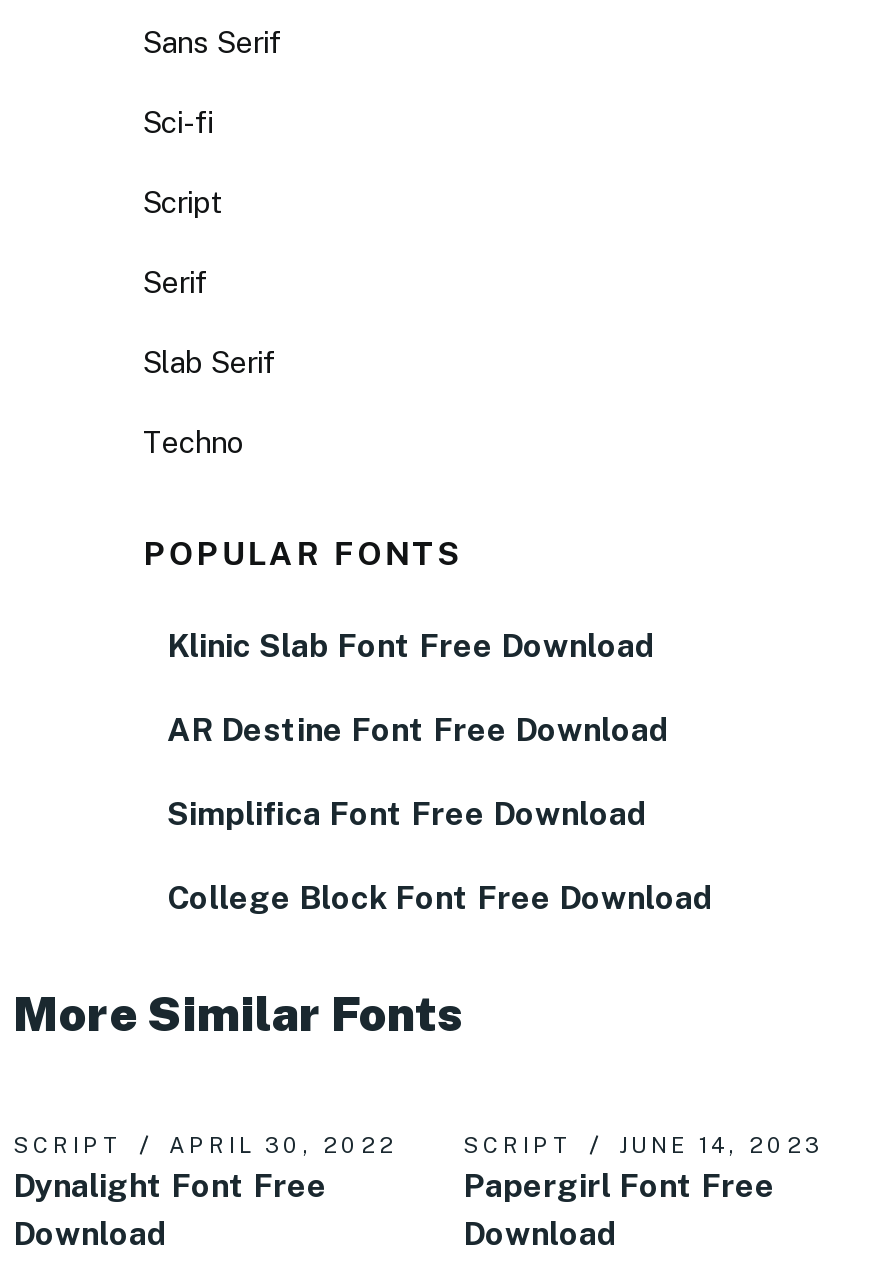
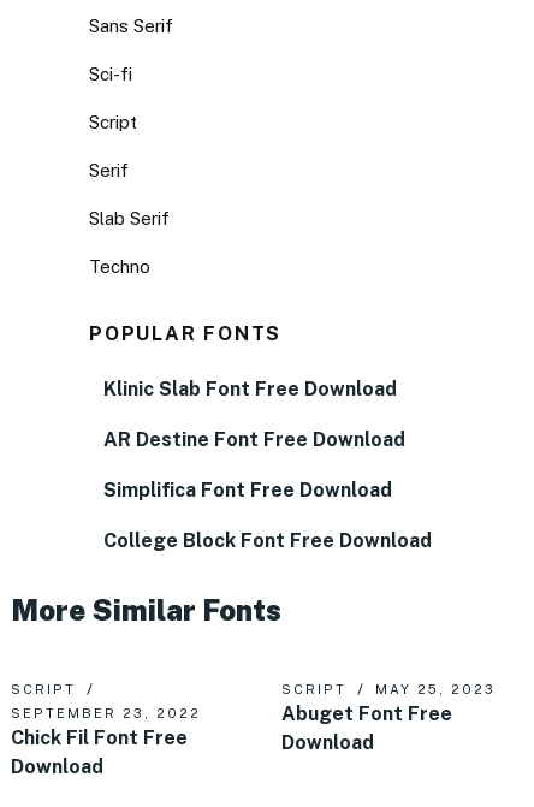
[13,1132,397,1204] APRIL 30, 2022 | Dynalight Font Free -> [11,706,201,749] SEPTEMBER 23, 2022 | Chick Fil Font Free
[463,1132,823,1204] JUNE 14, 2023 | Papergirl Font Free -> [281,682,496,725] MAY 25, 2023 | Abuget Font Free

